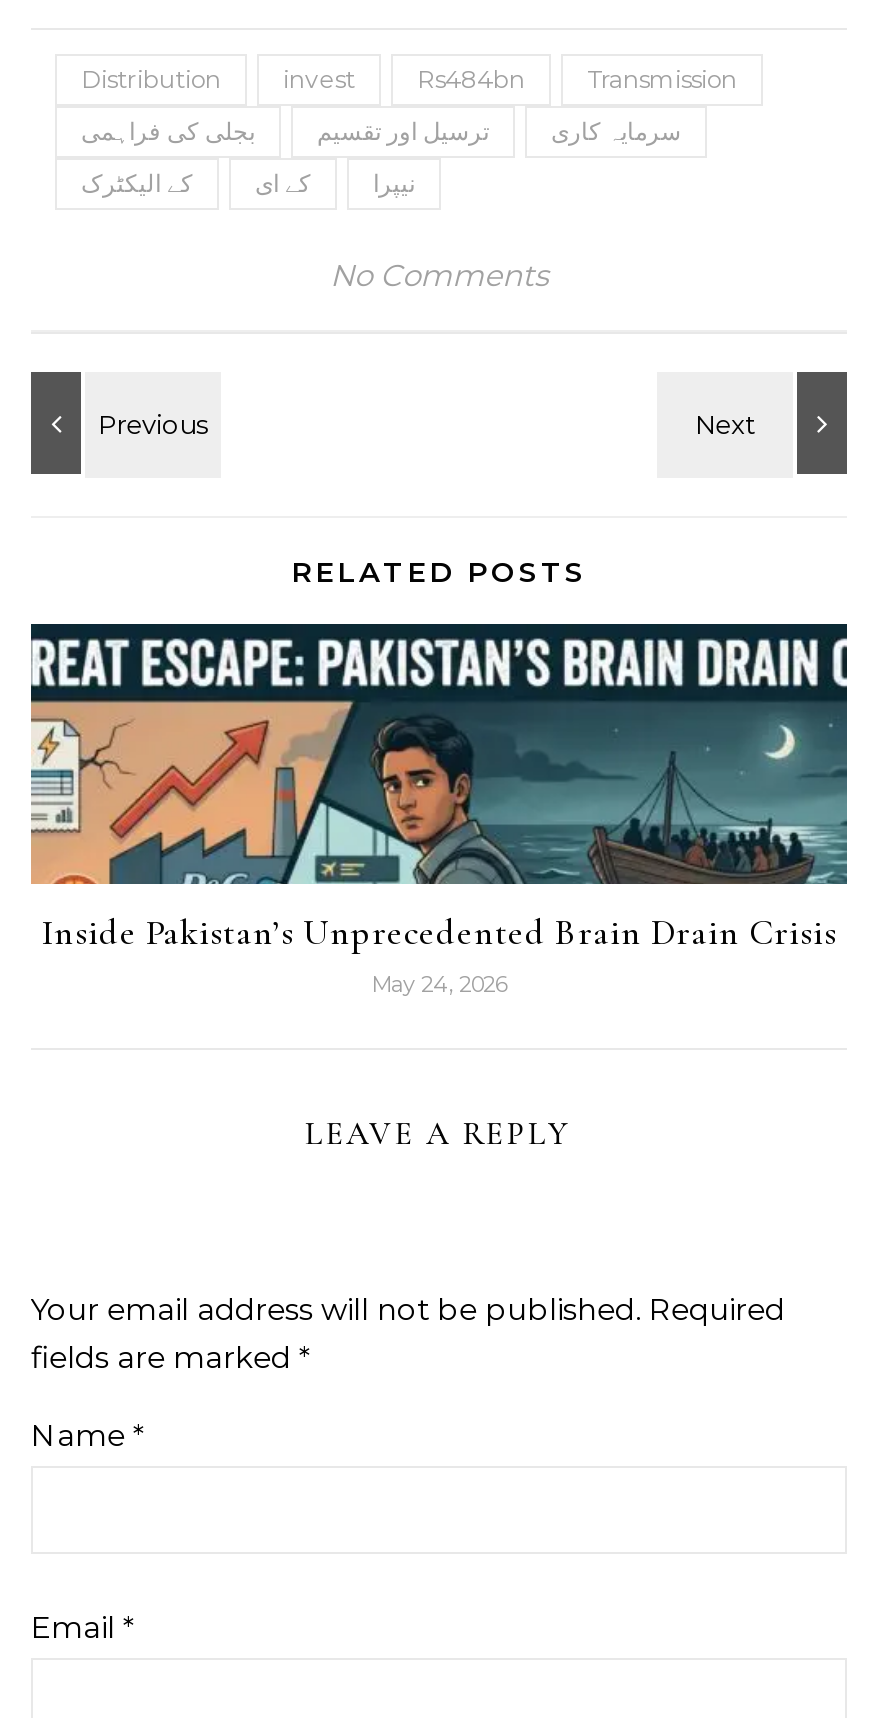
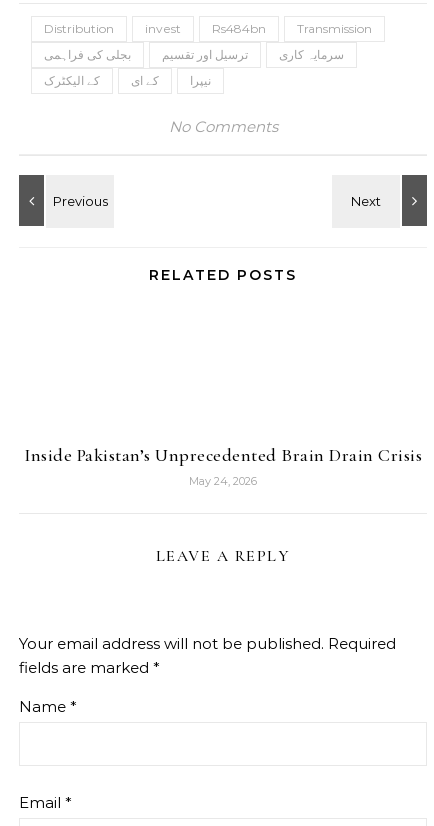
[29,622,849,886] [image] -> none

